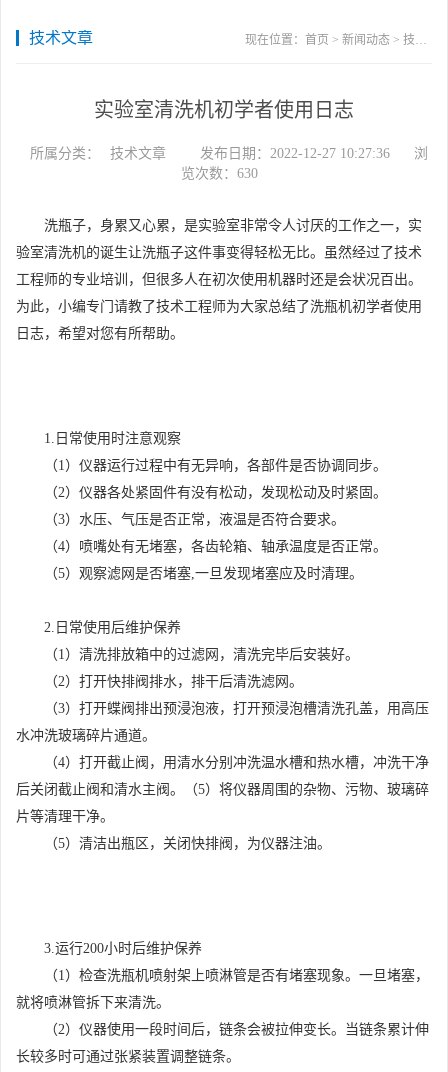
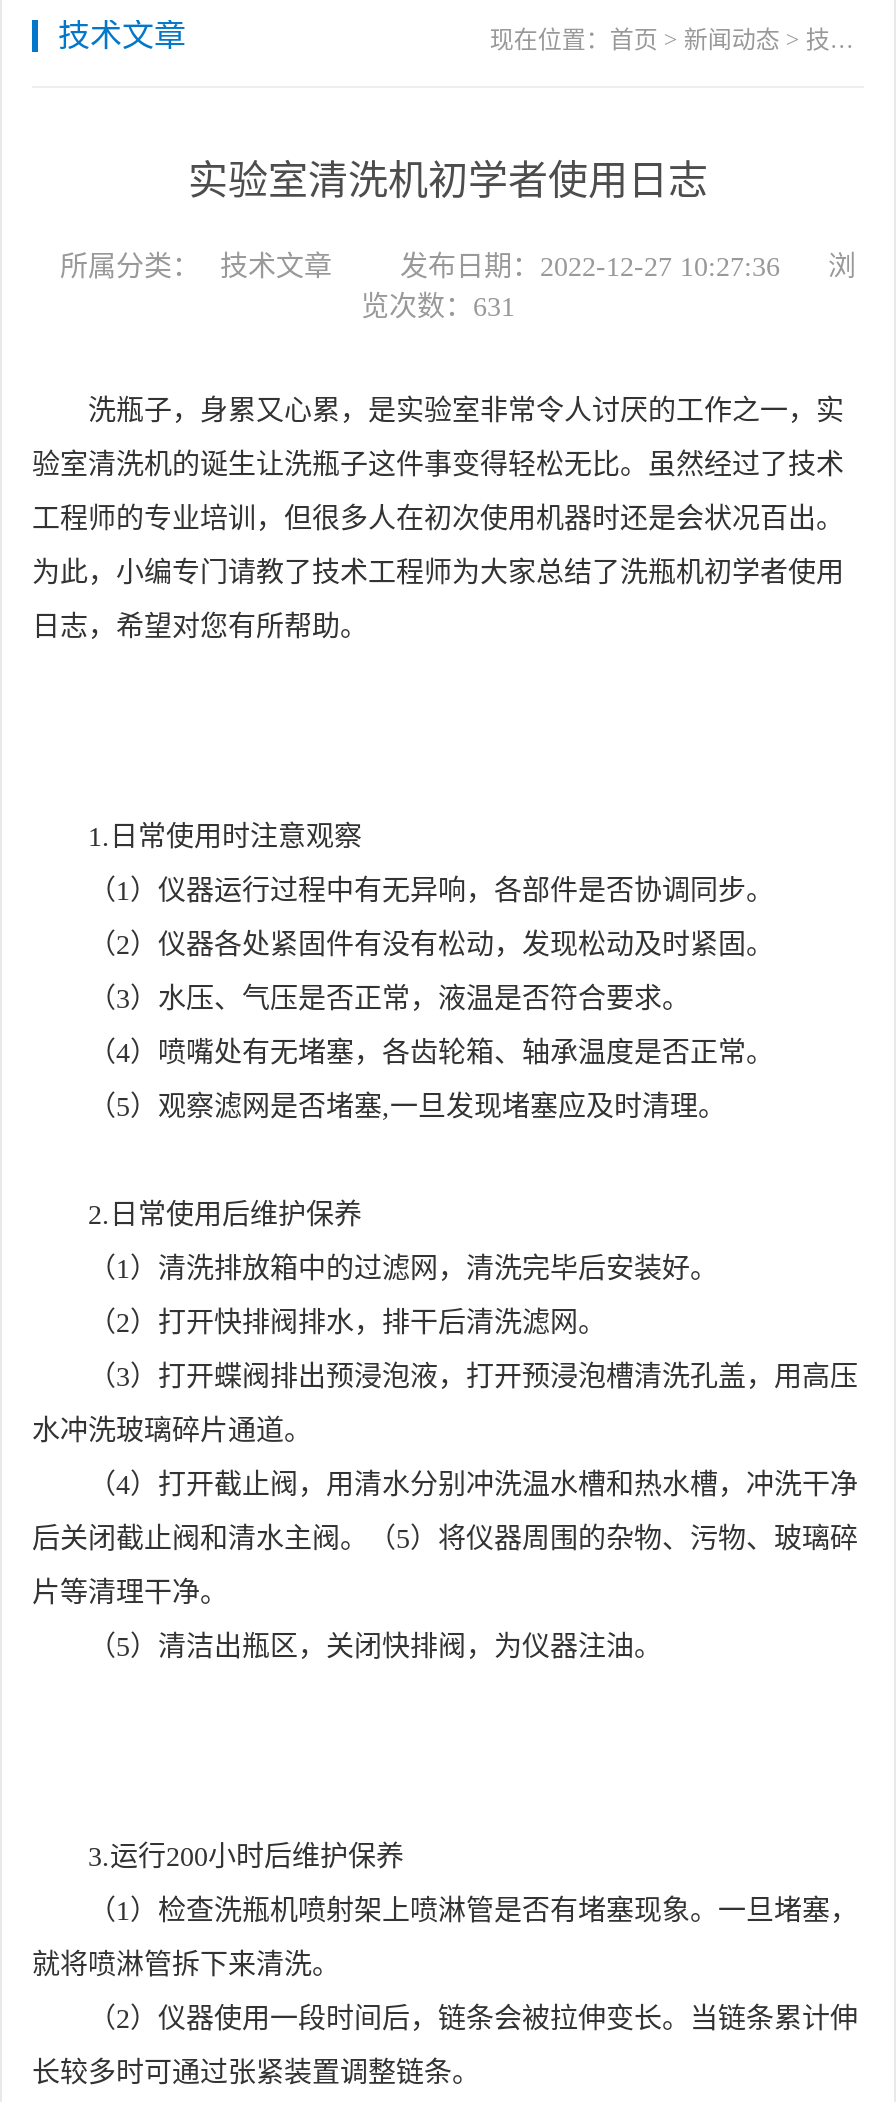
[180,166,257,181] 览次数：630 -> [361,292,515,322] 览次数：631

